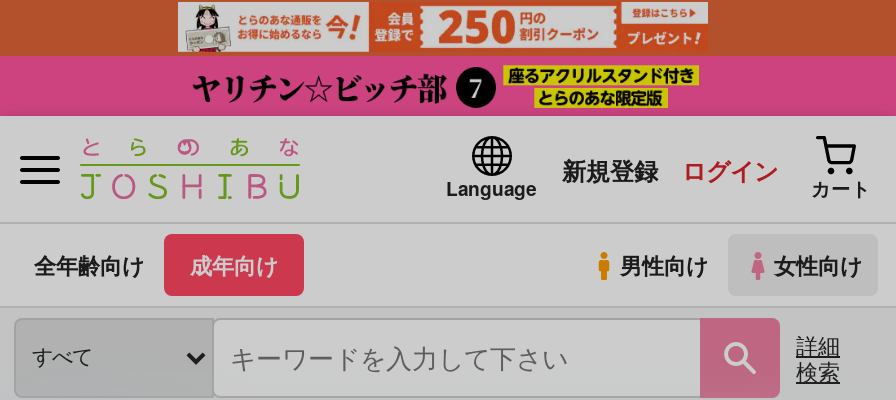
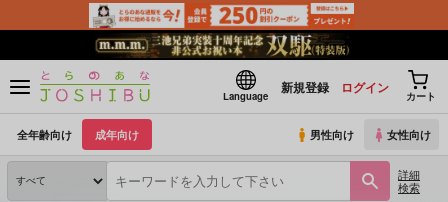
[6,54,890,118] [image] -> [3,29,445,61] [image]

